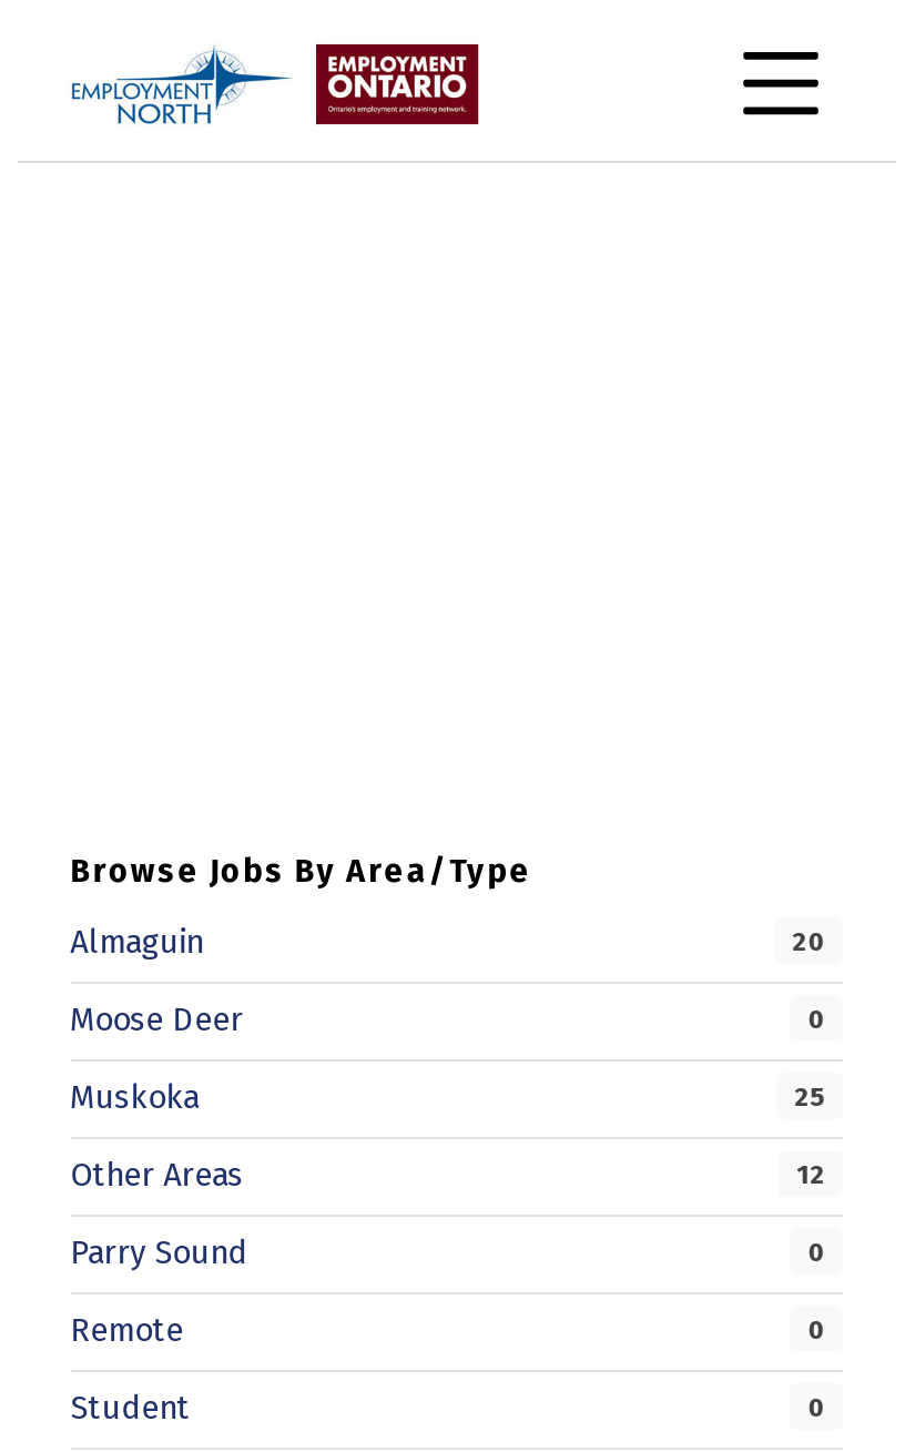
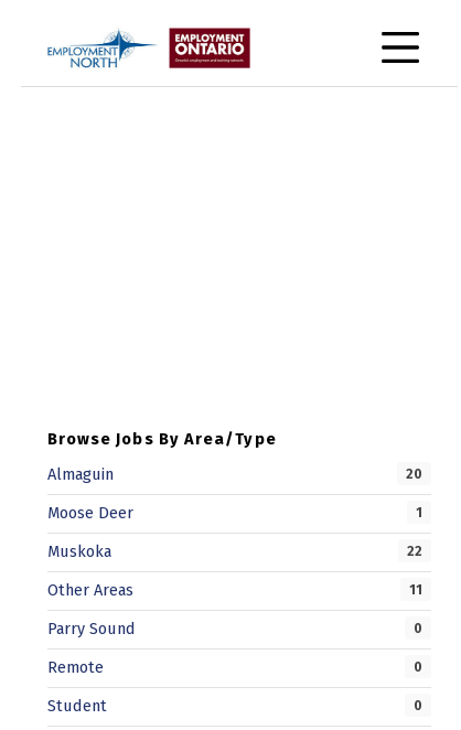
[808,1005,826,1036] 0 -> [416,505,423,521] 1
[795,1082,826,1113] 25 -> [407,544,423,559] 22
[797,1160,826,1191] 12 -> [409,583,423,598] 11

